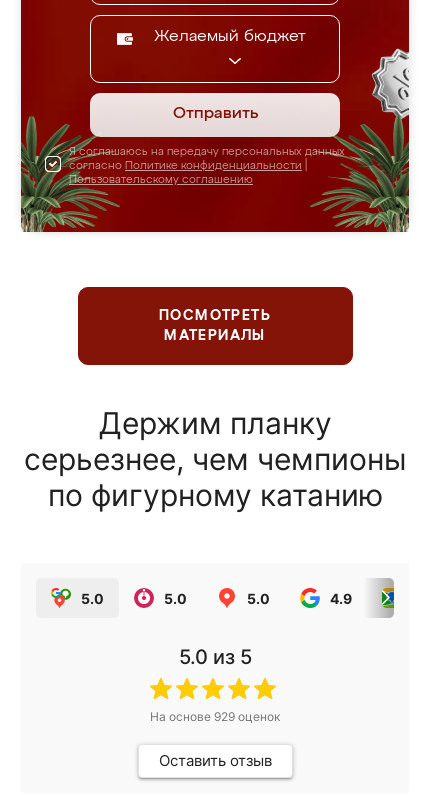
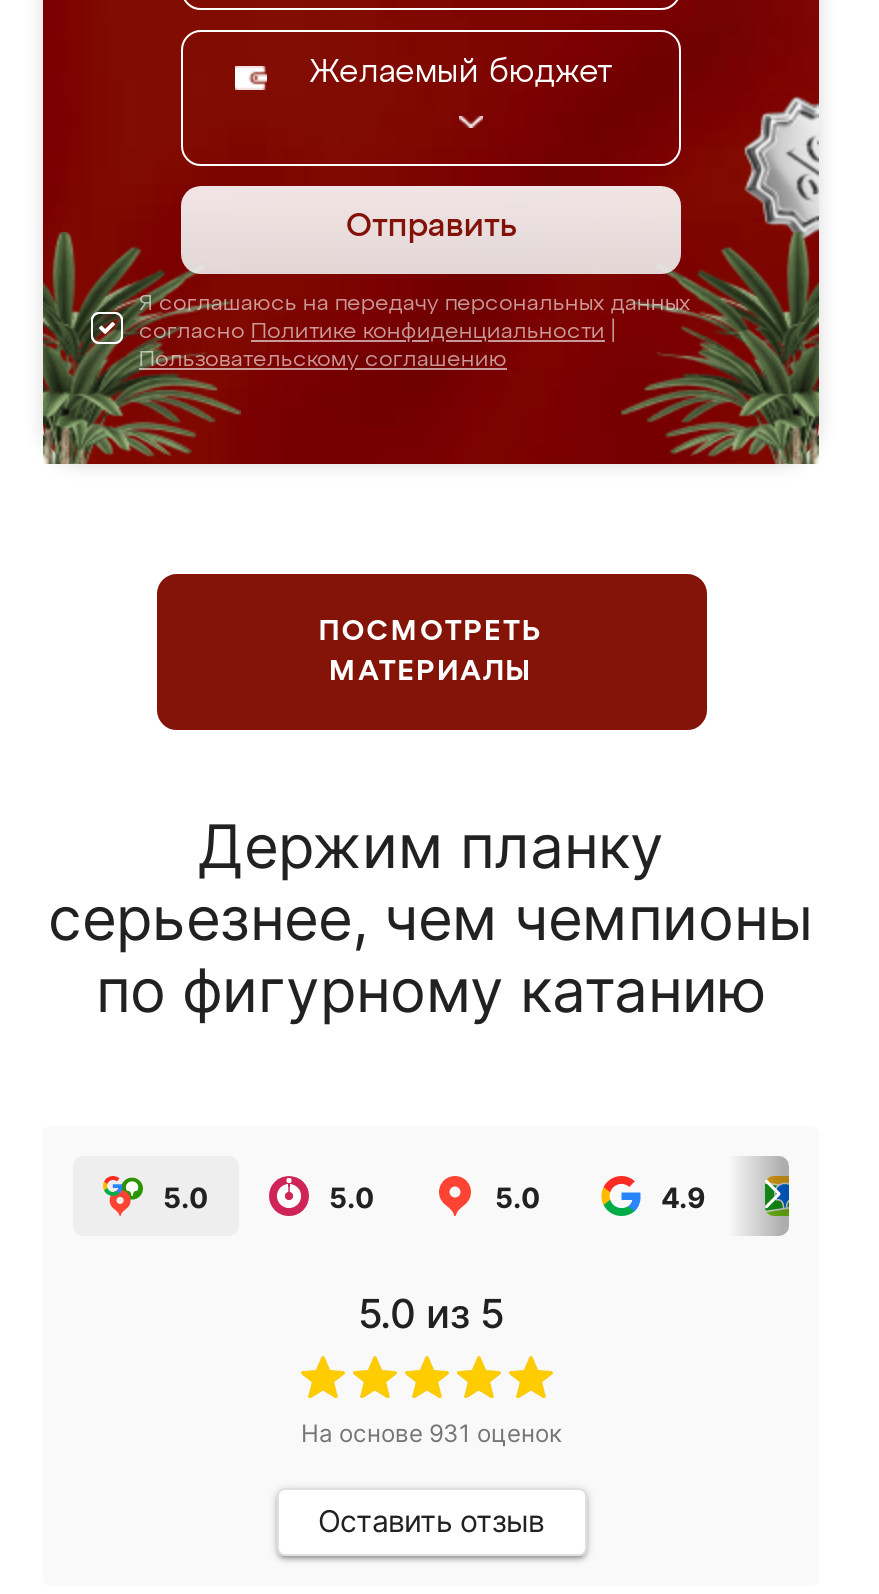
[150,709,280,724] На основе 929 оценок -> [301,1418,561,1448] На основе 931 оценок

